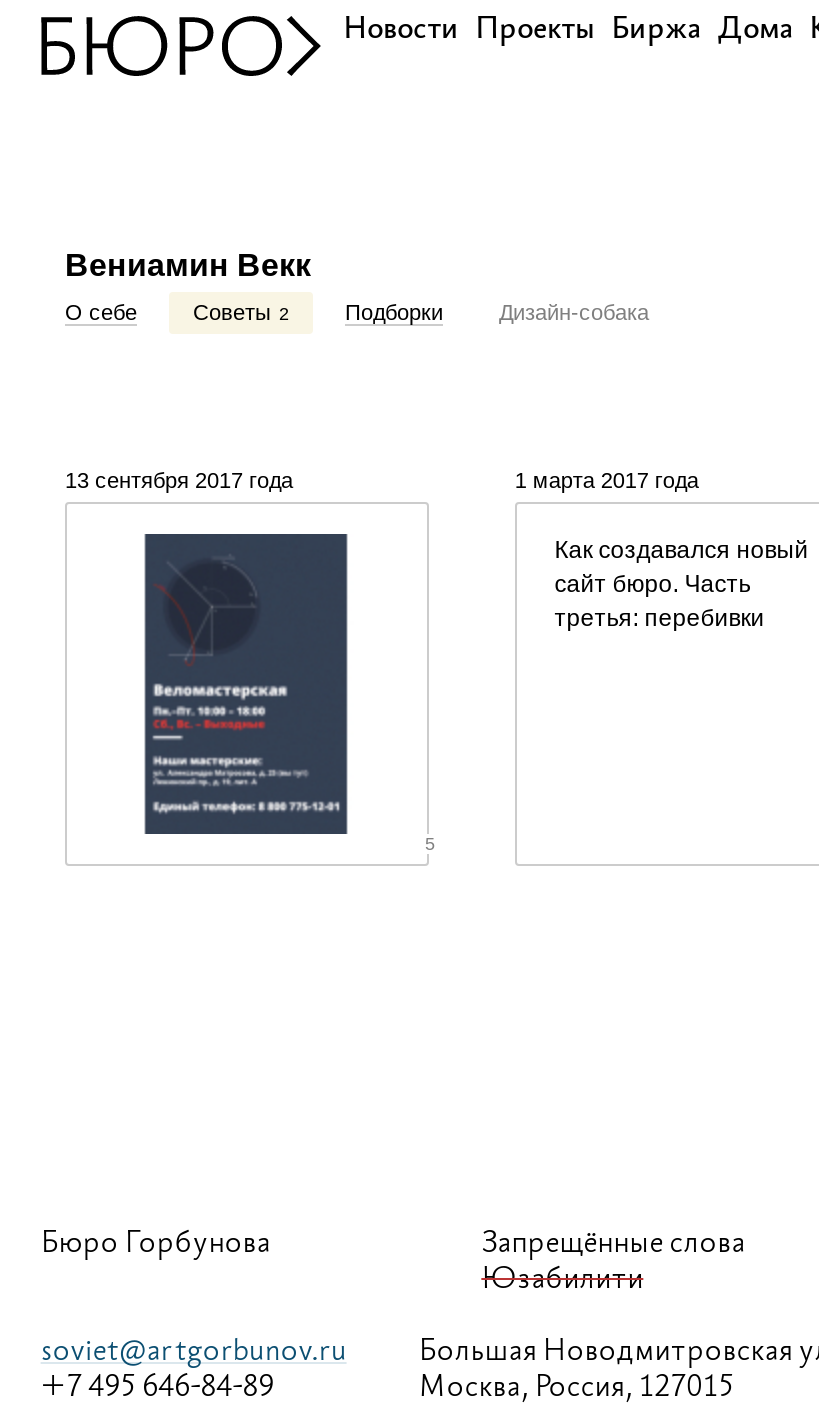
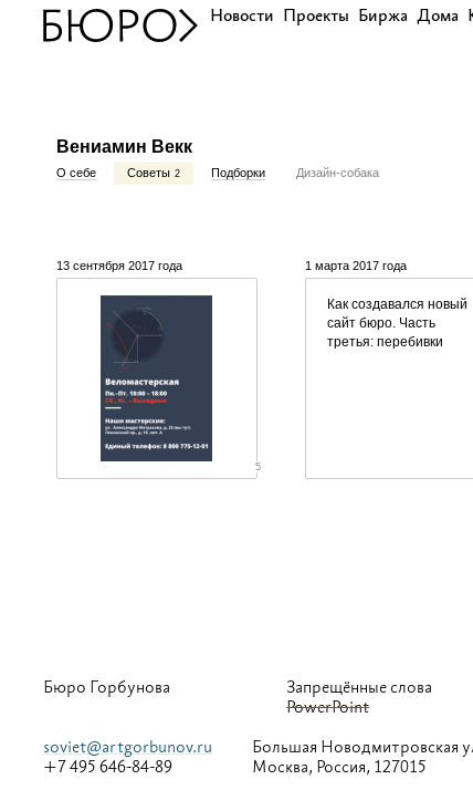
[481,1258,643,1300] Юзабилити -> [286,696,369,719] PowerPoint

